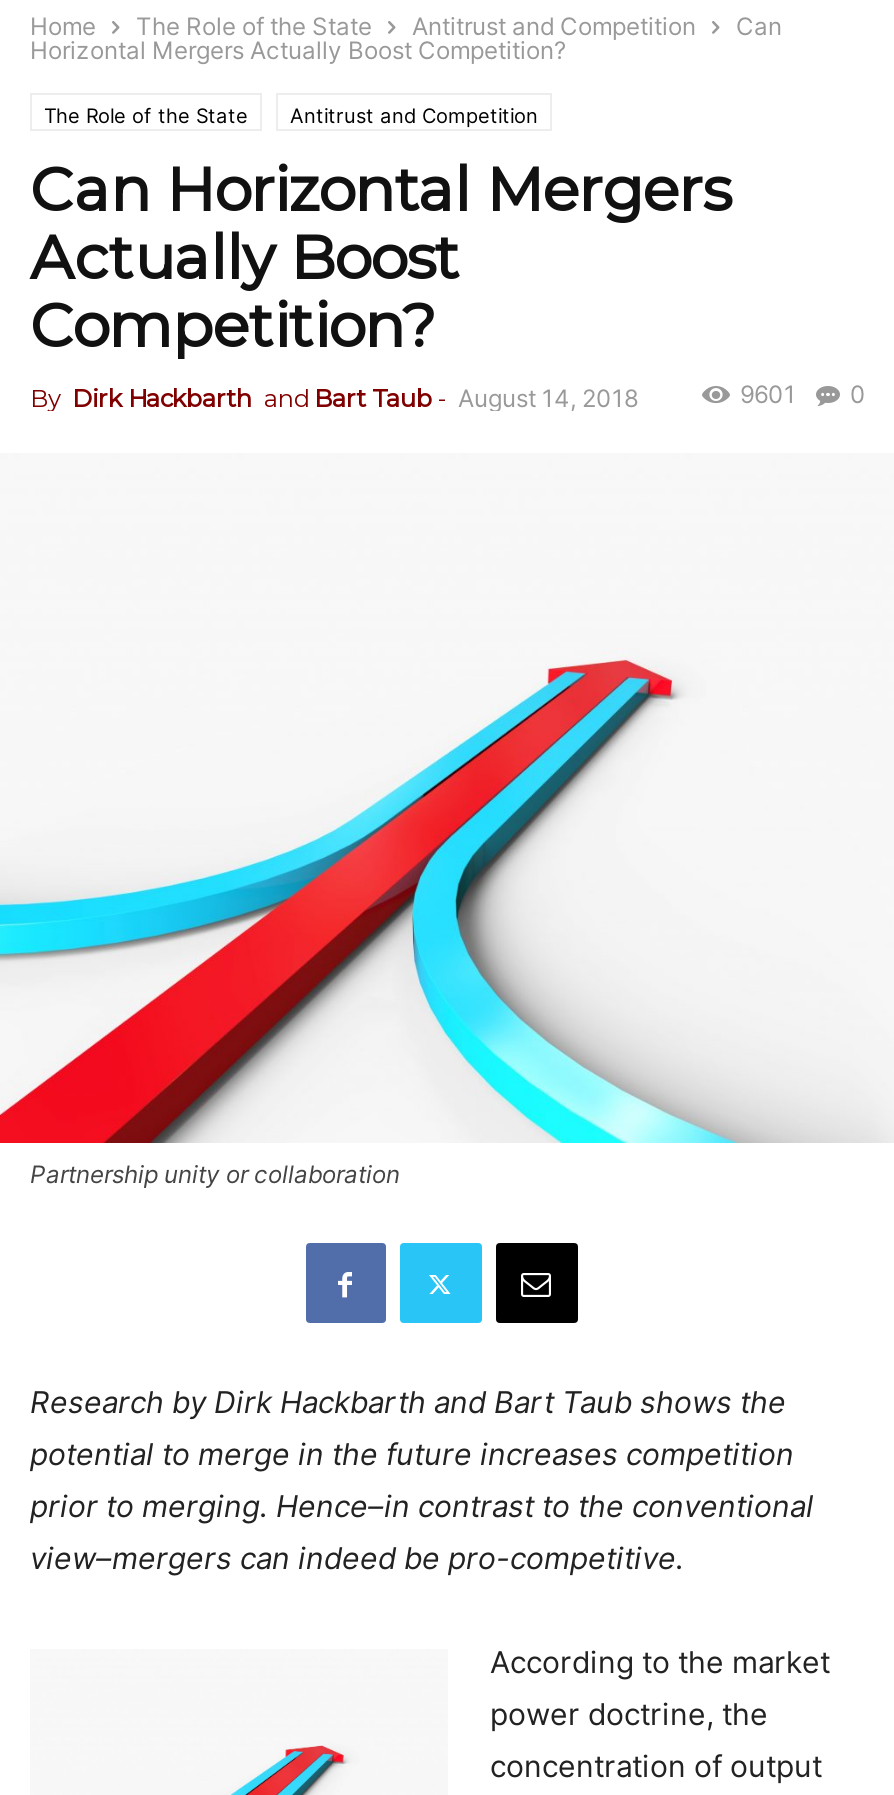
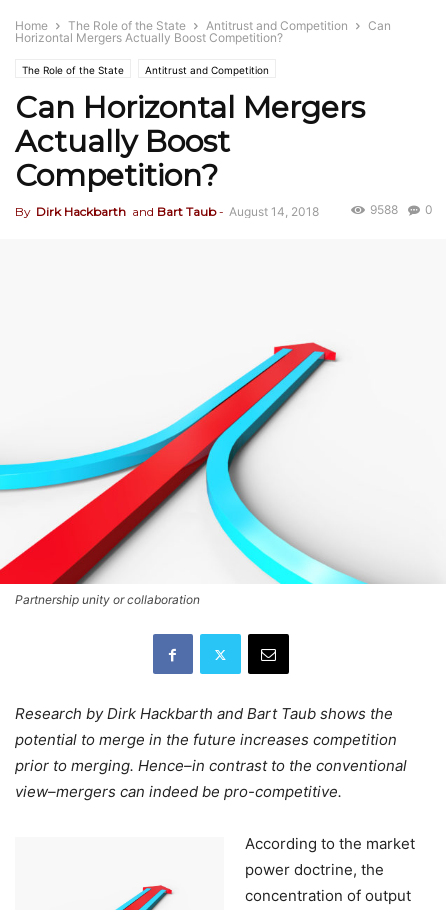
[740,379,866,409] 9601 0 -> [370,202,433,217] 9588 0

